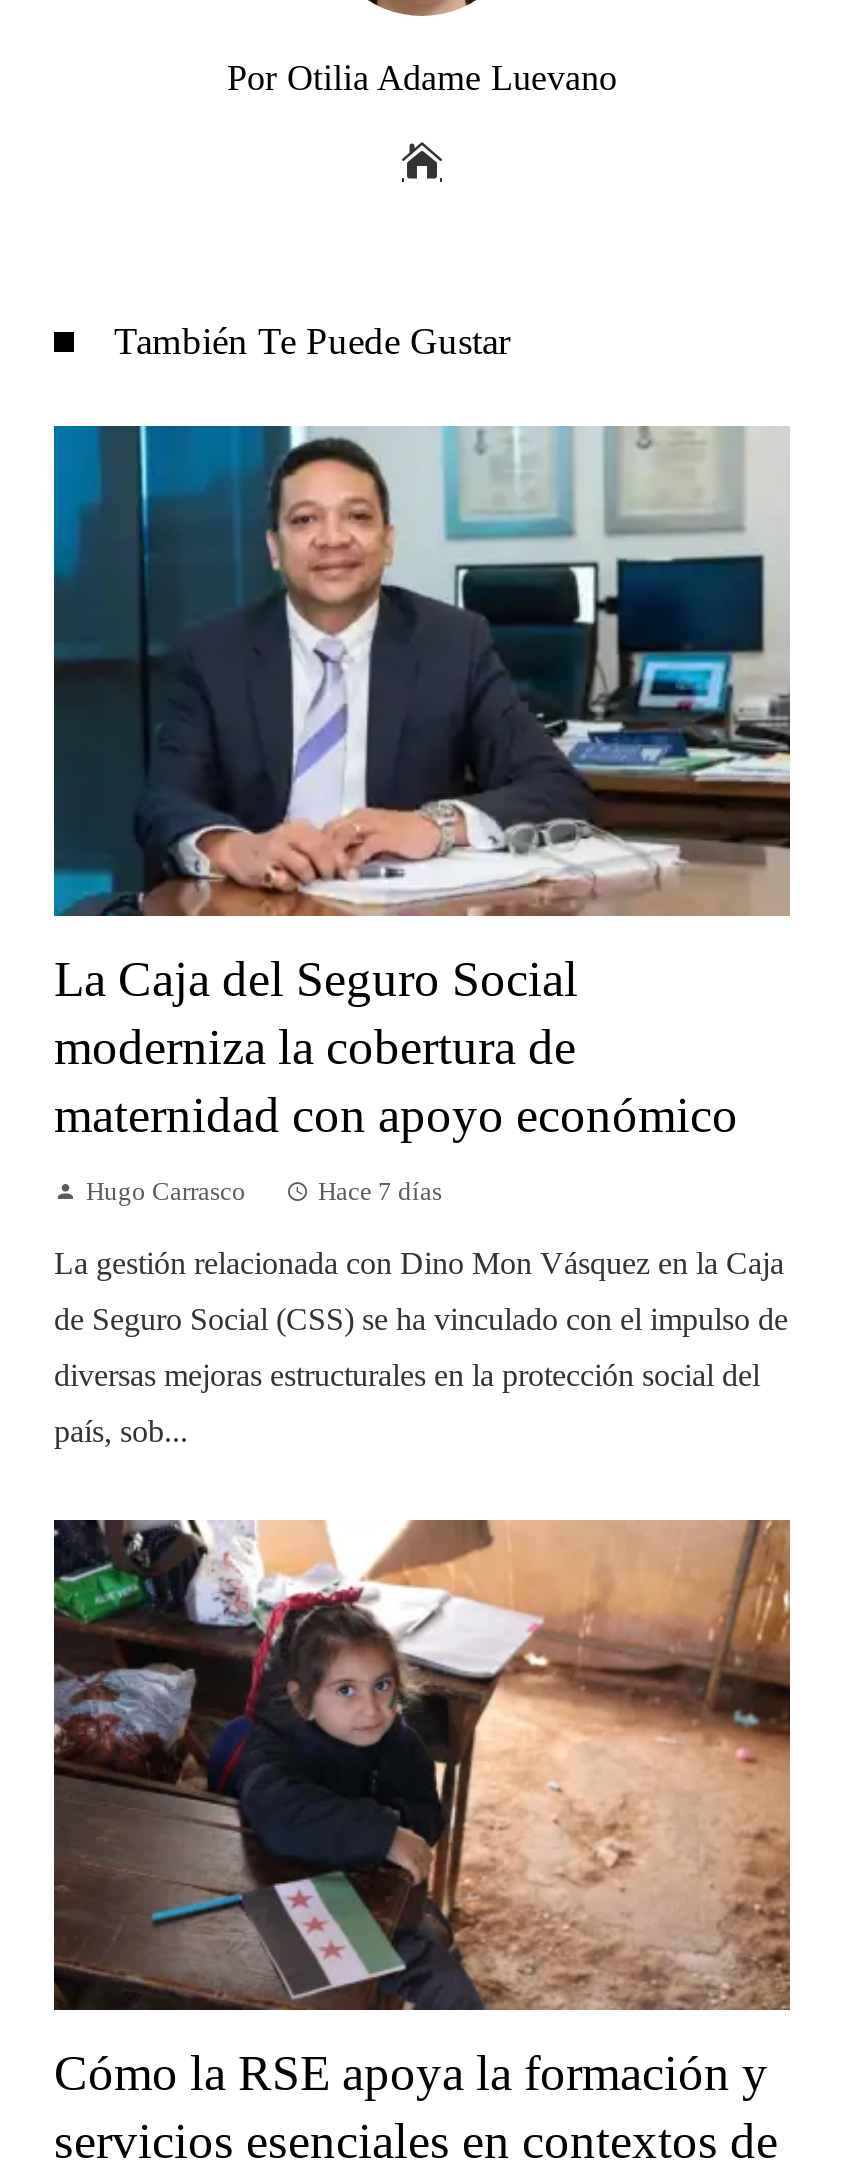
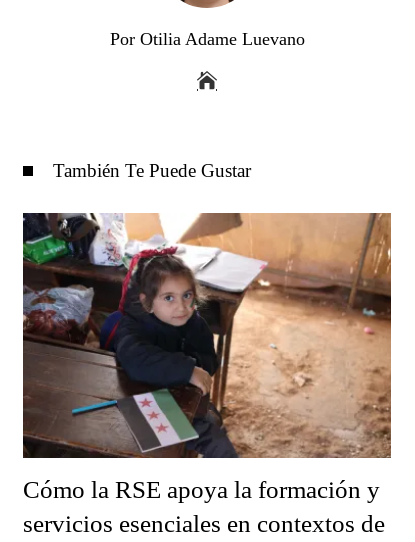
[52,424,792,1448] [image] | La Caja del Seguro Social | moderniza la cobertura de | maternidad con apoyo económico | Hugo Carrasco | Hace 7 días | La gestión relacionada con Dino Mon Vásquez en la Caja | de Seguro Social (CSS) se ha vinculado con el impulso de | diversas mejoras estructurales en la protección social del | país, sob... -> none

